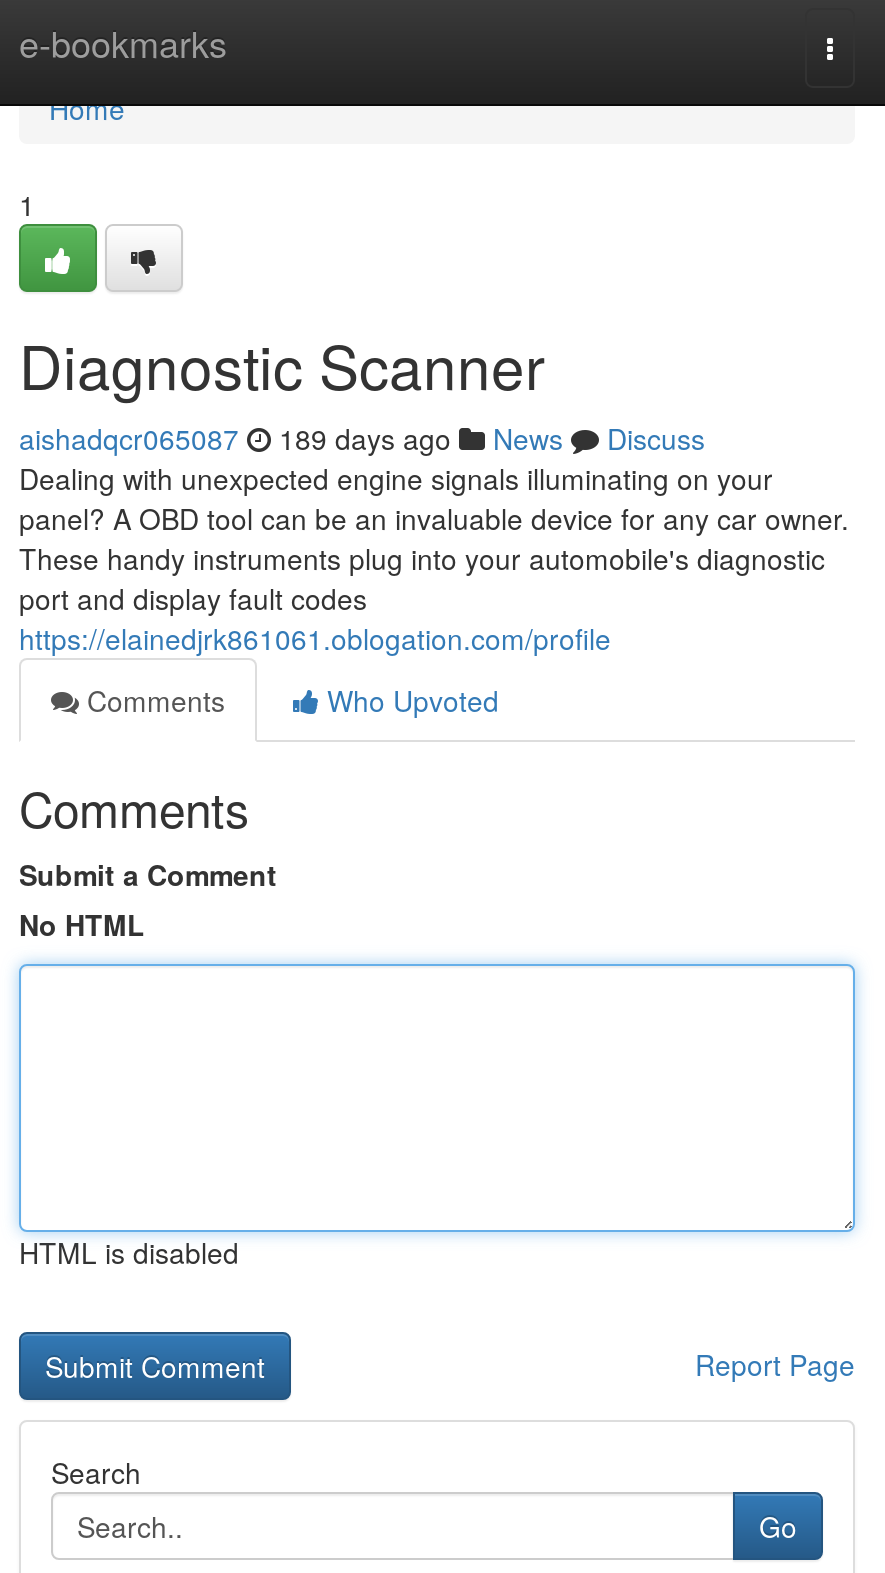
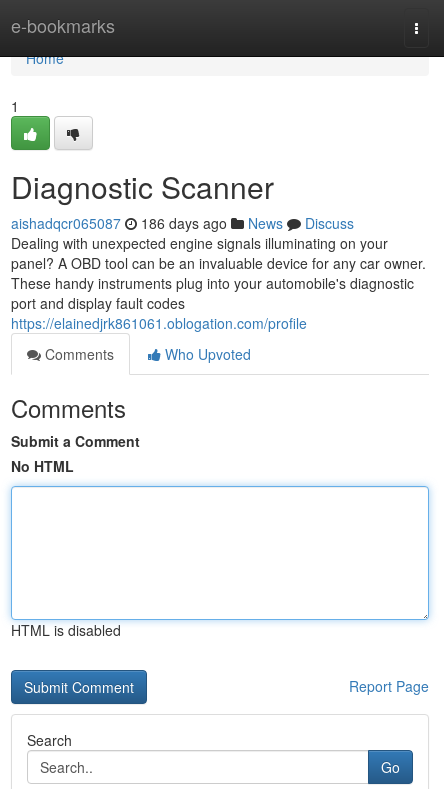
[19,418,705,458] aishadqcr065087 189 days ago News Discuss -> [11,213,354,233] aishadqcr065087 186 days ago News Discuss

